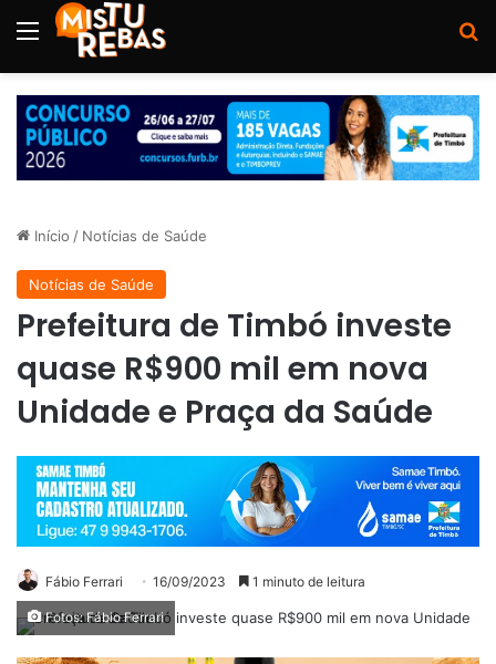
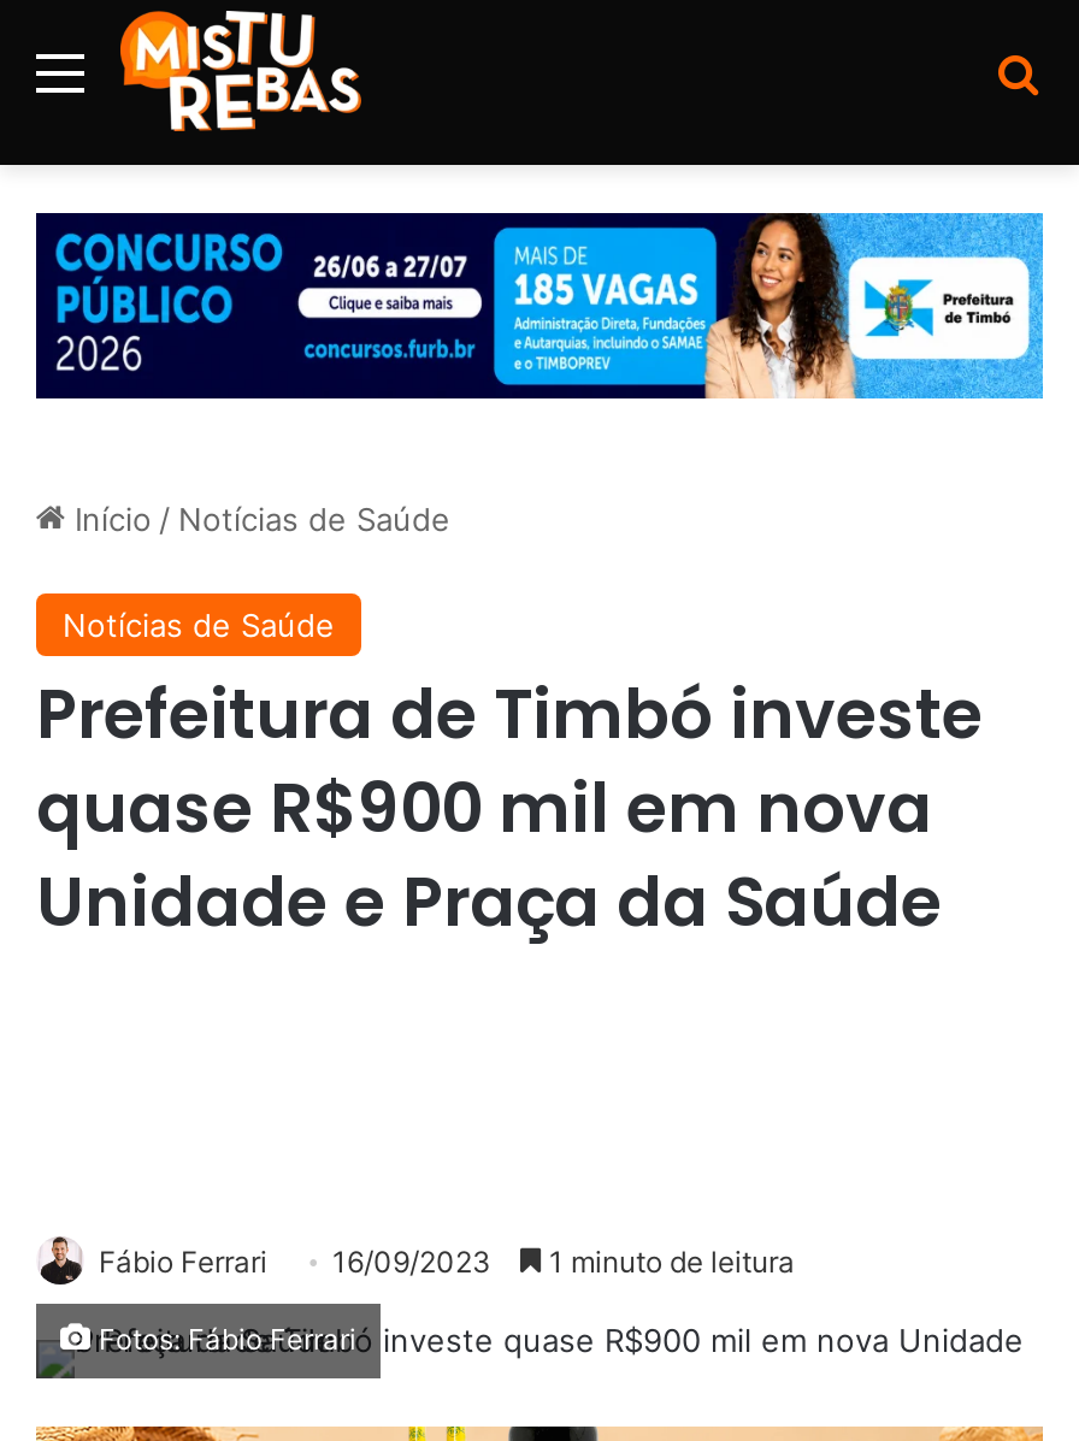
[15,455,480,548] [image] -> none

